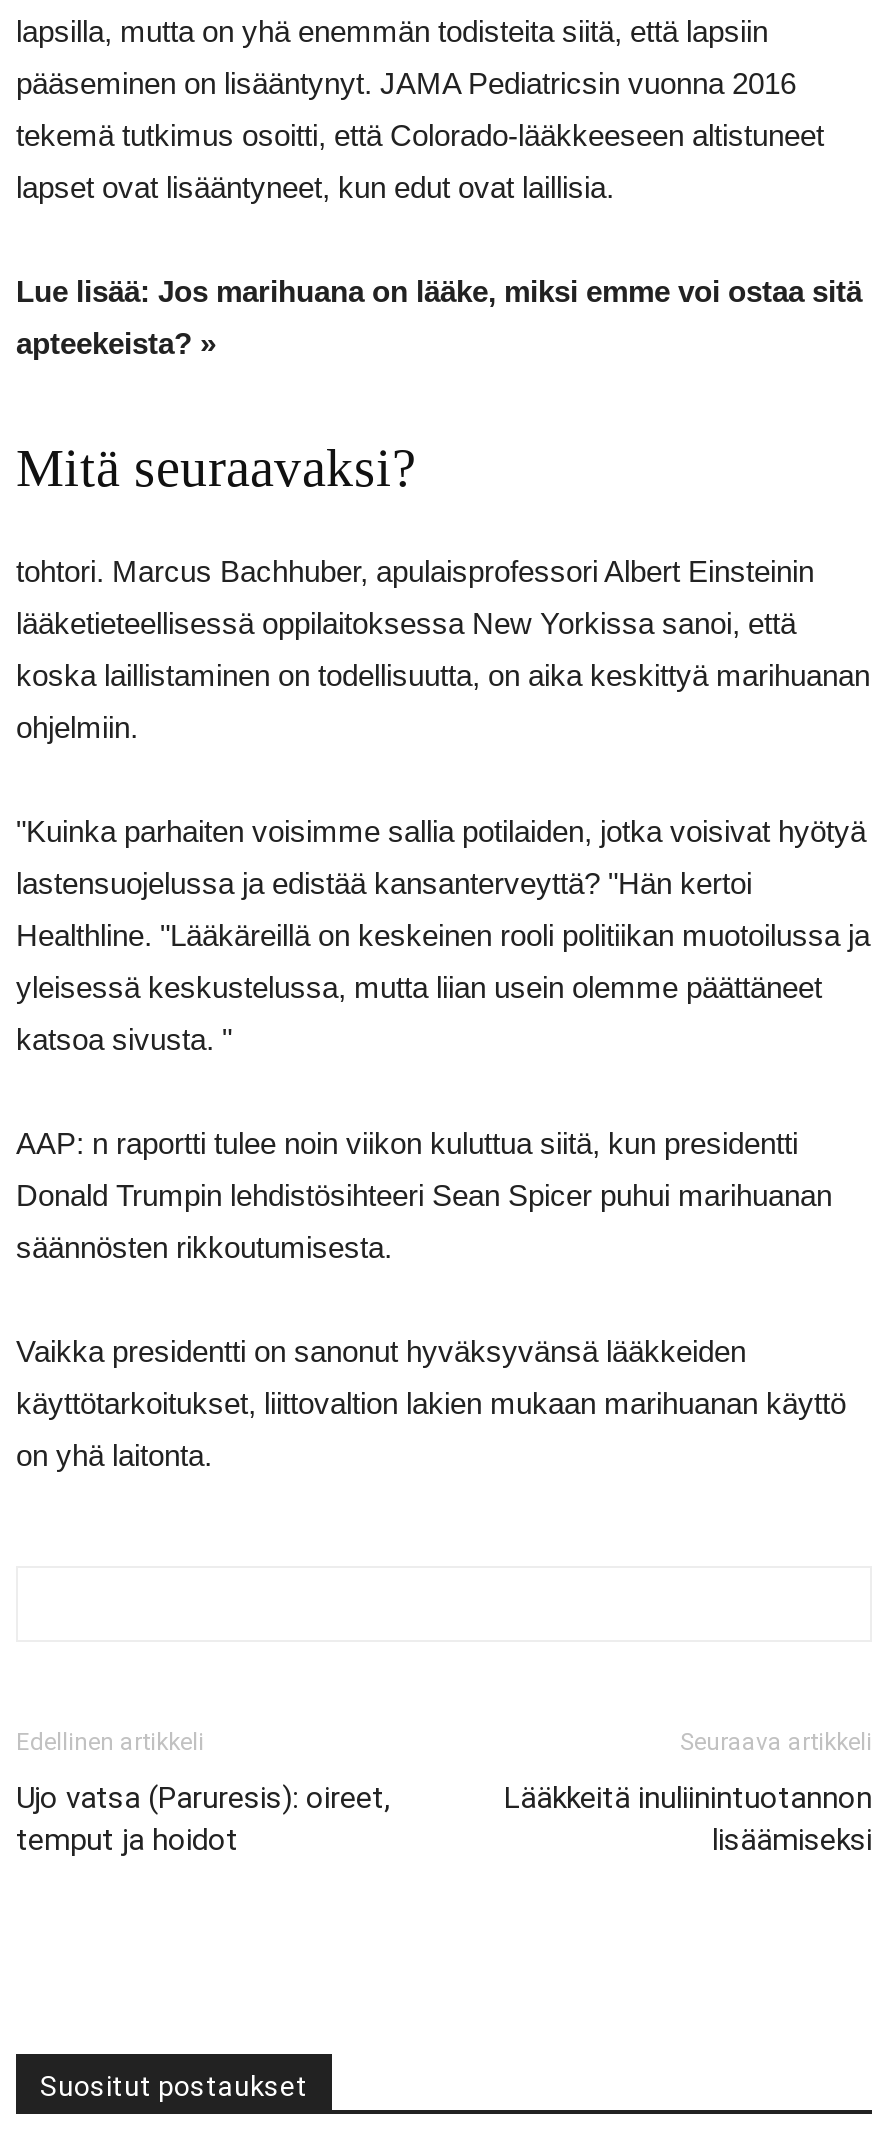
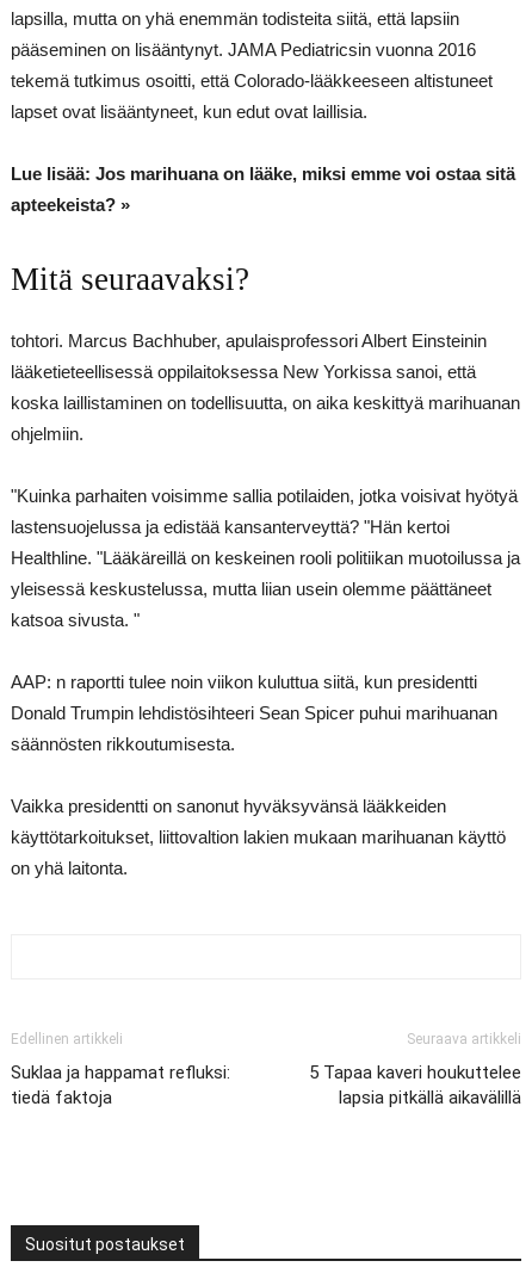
[16,1780,390,1858] Ujo vatsa (Paruresis): oireet, | temput ja hoidot -> [11,1062,230,1108] Suklaa ja happamat refluksi: | tiedä faktoja
[504,1780,872,1858] Lääkkeitä inuliinintuotannon | lisäämiseksi -> [309,1062,521,1108] 5 Tapaa kaveri houkuttelee | lapsia pitkällä aikavälillä

